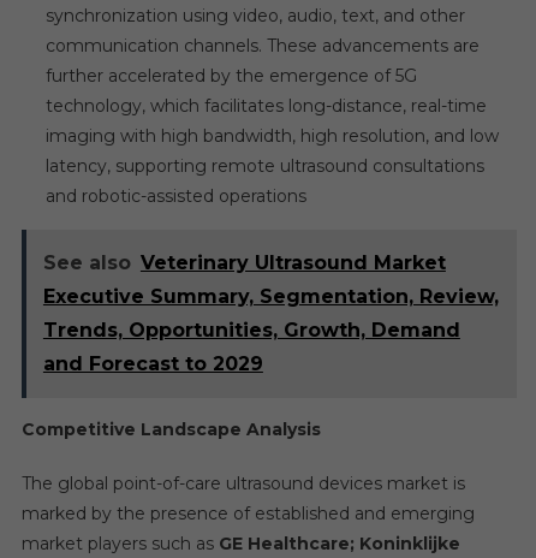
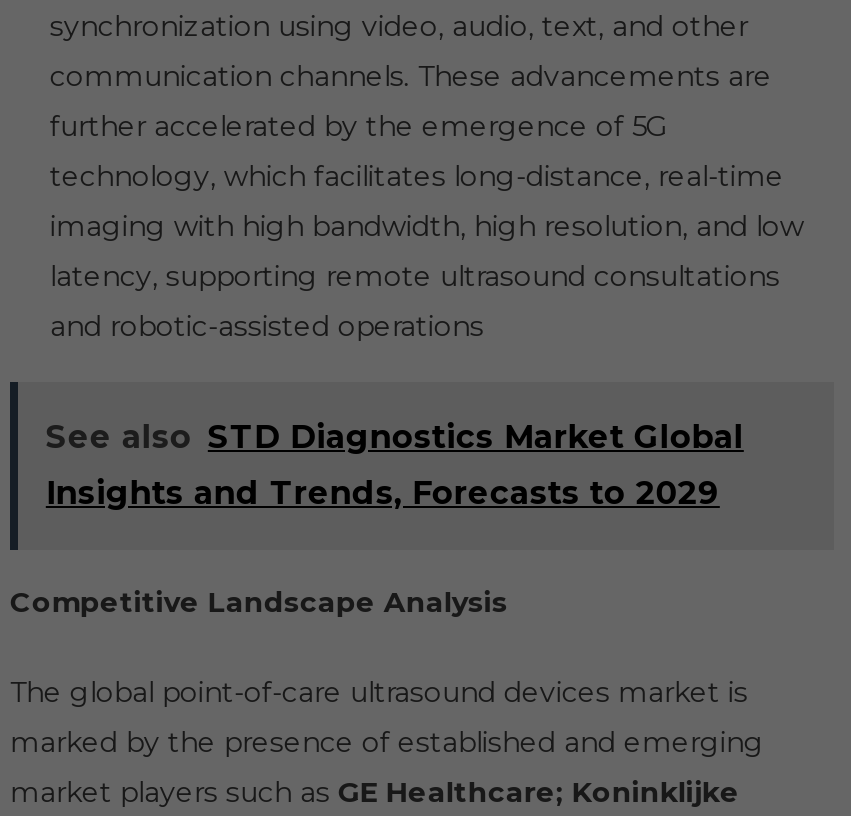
[43,251,499,375] See also Veterinary Ultrasound Market | Executive Summary, Segmentation, Review, | Trends, Opportunities, Growth, Demand | and Forecast to 2029 -> [46,417,744,511] See also STD Diagnostics Market Global | Insights and Trends, Forecasts to 2029

